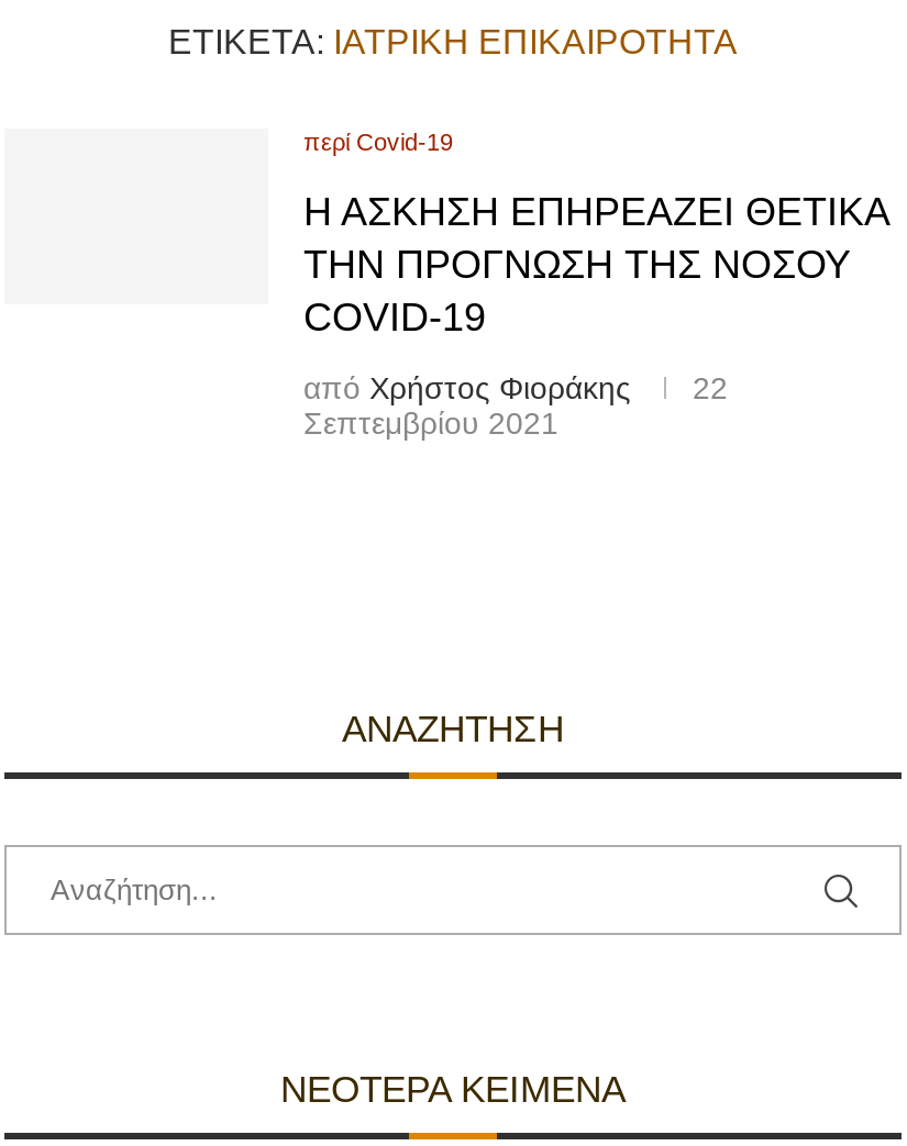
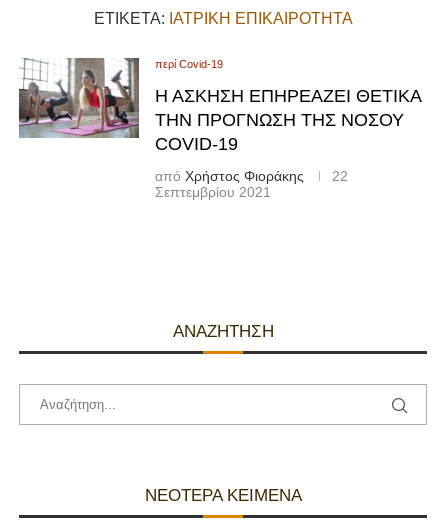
none -> [18,57,140,139] [image]

